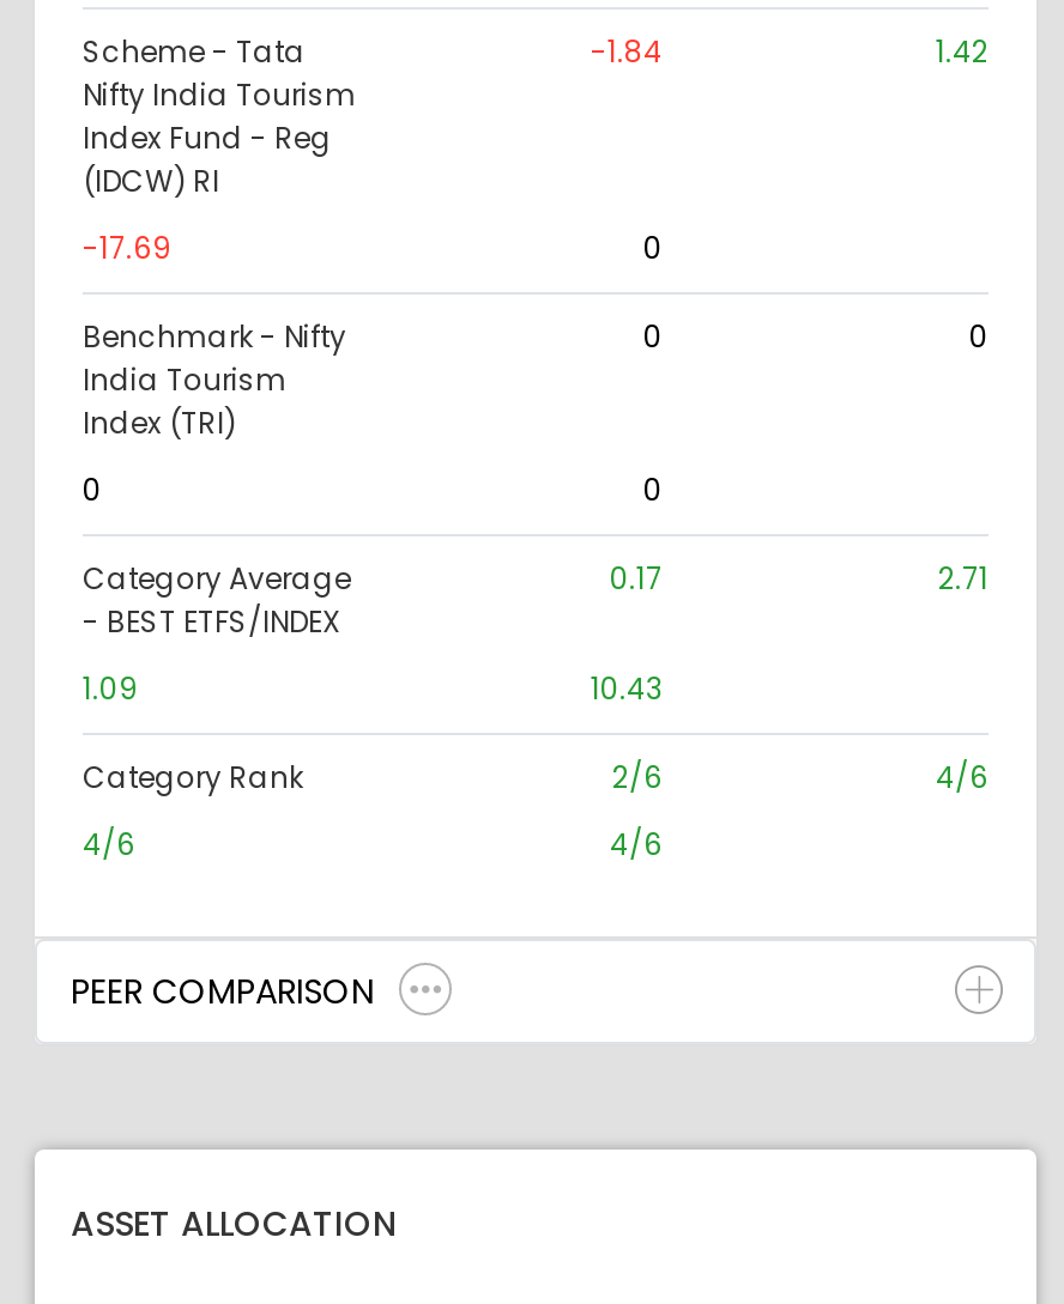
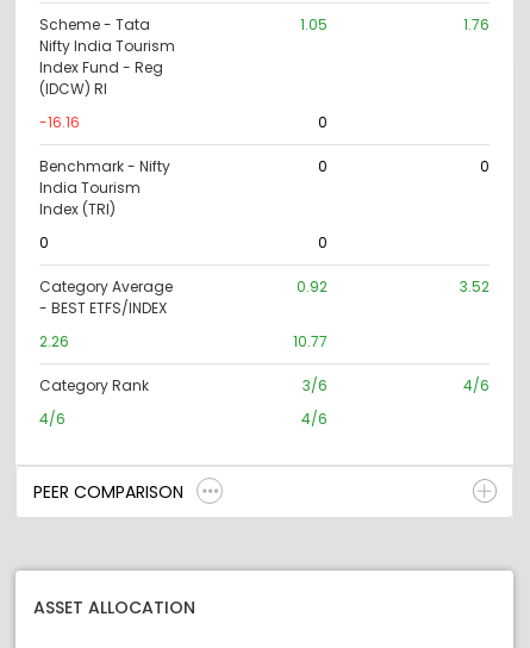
[591,31,663,72] -1.84 -> [300,14,328,35] 1.05
[936,31,989,72] 1.42 -> [463,14,490,35] 1.76
[83,228,171,268] -17.69 -> [39,112,80,132] -16.16
[610,558,663,599] 0.17 -> [297,276,328,297] 0.92
[938,558,989,599] 2.71 -> [460,276,490,297] 3.52
[83,668,138,709] 1.09 -> [39,331,69,351] 2.26
[591,668,663,709] 10.43 -> [293,331,328,351] 10.77
[612,757,663,797] 2/6 -> [303,375,328,395] 3/6

